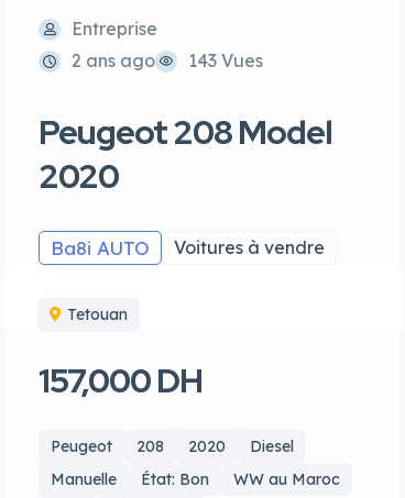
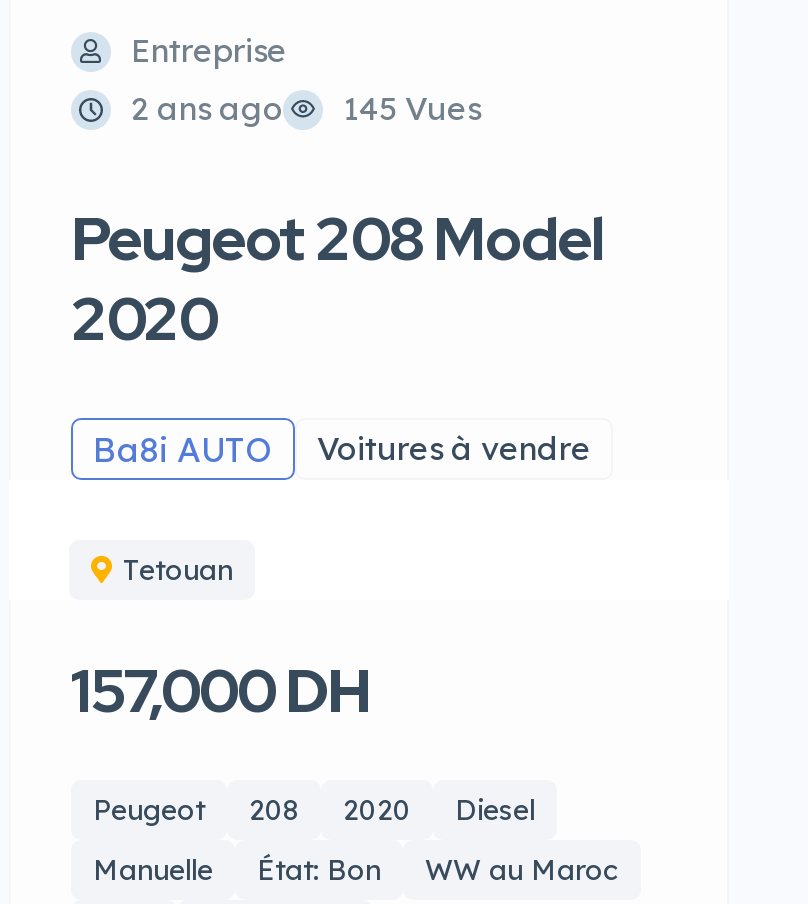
[72,49,263,71] 2 ans ago 143 Vues -> [131,88,481,128] 2 ans ago 145 Vues

